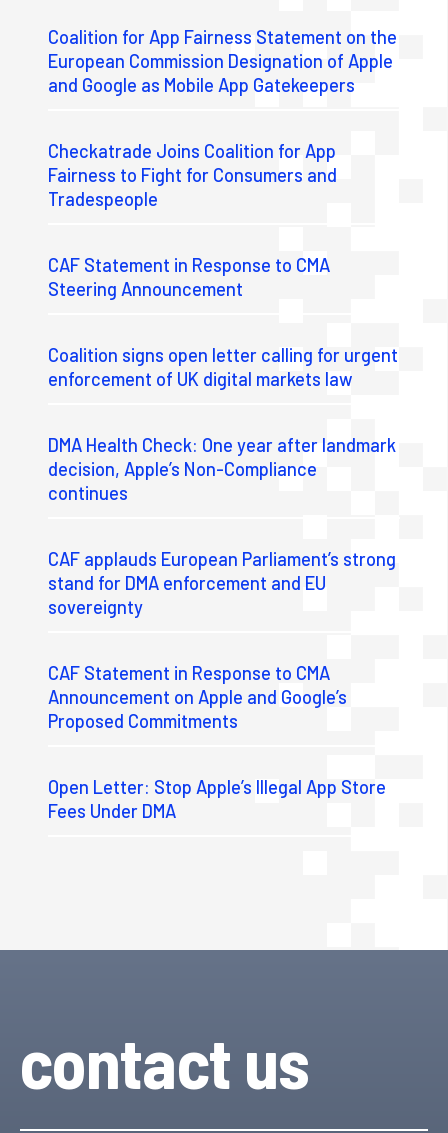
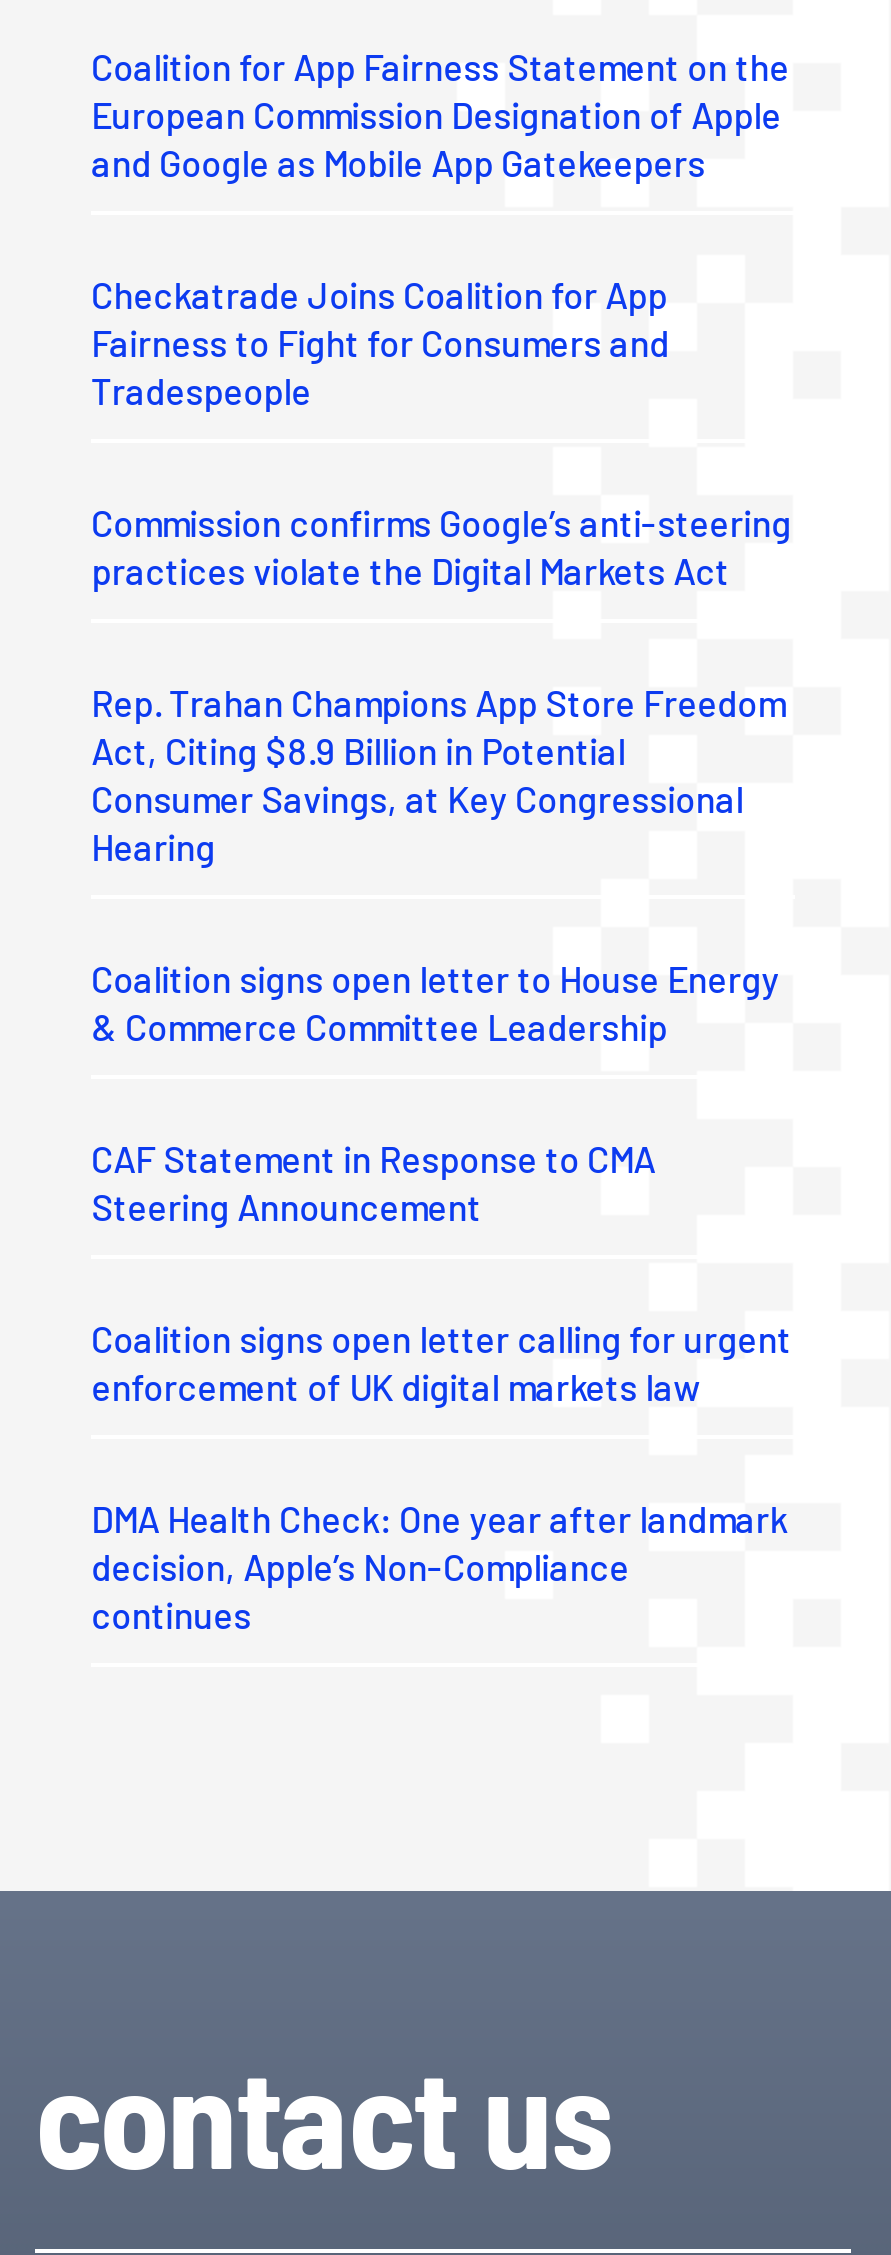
none -> [91,500,791,1048] Commission confirms Google’s anti-steering | practices violate the Digital Markets Act | Rep. Trahan Champions App Store Freedom | Act, Citing $8.9 Billion in Potential | Consumer Savings, at Key Congressional | Hearing | Coalition signs open letter to House Energy | & Commerce Committee Leadership
moved [48,254,398,504] -> [91,1136,791,1636]: CAF Statement in Response to CMA | Steering Announcement | Coalition signs open letter calling for urgent | enforcement of UK digital markets law | DMA Health Check: One year after landmark | decision, Apple’s Non-Compliance | continues
[48,548,396,822] CAF applauds European Parliament’s strong | stand for DMA enforcement and EU | sovereignty | CAF Statement in Response to CMA | Announcement on Apple and Google’s | Proposed Commitments | Open Letter: Stop Apple’s Illegal App Store | Fees Under DMA -> none

